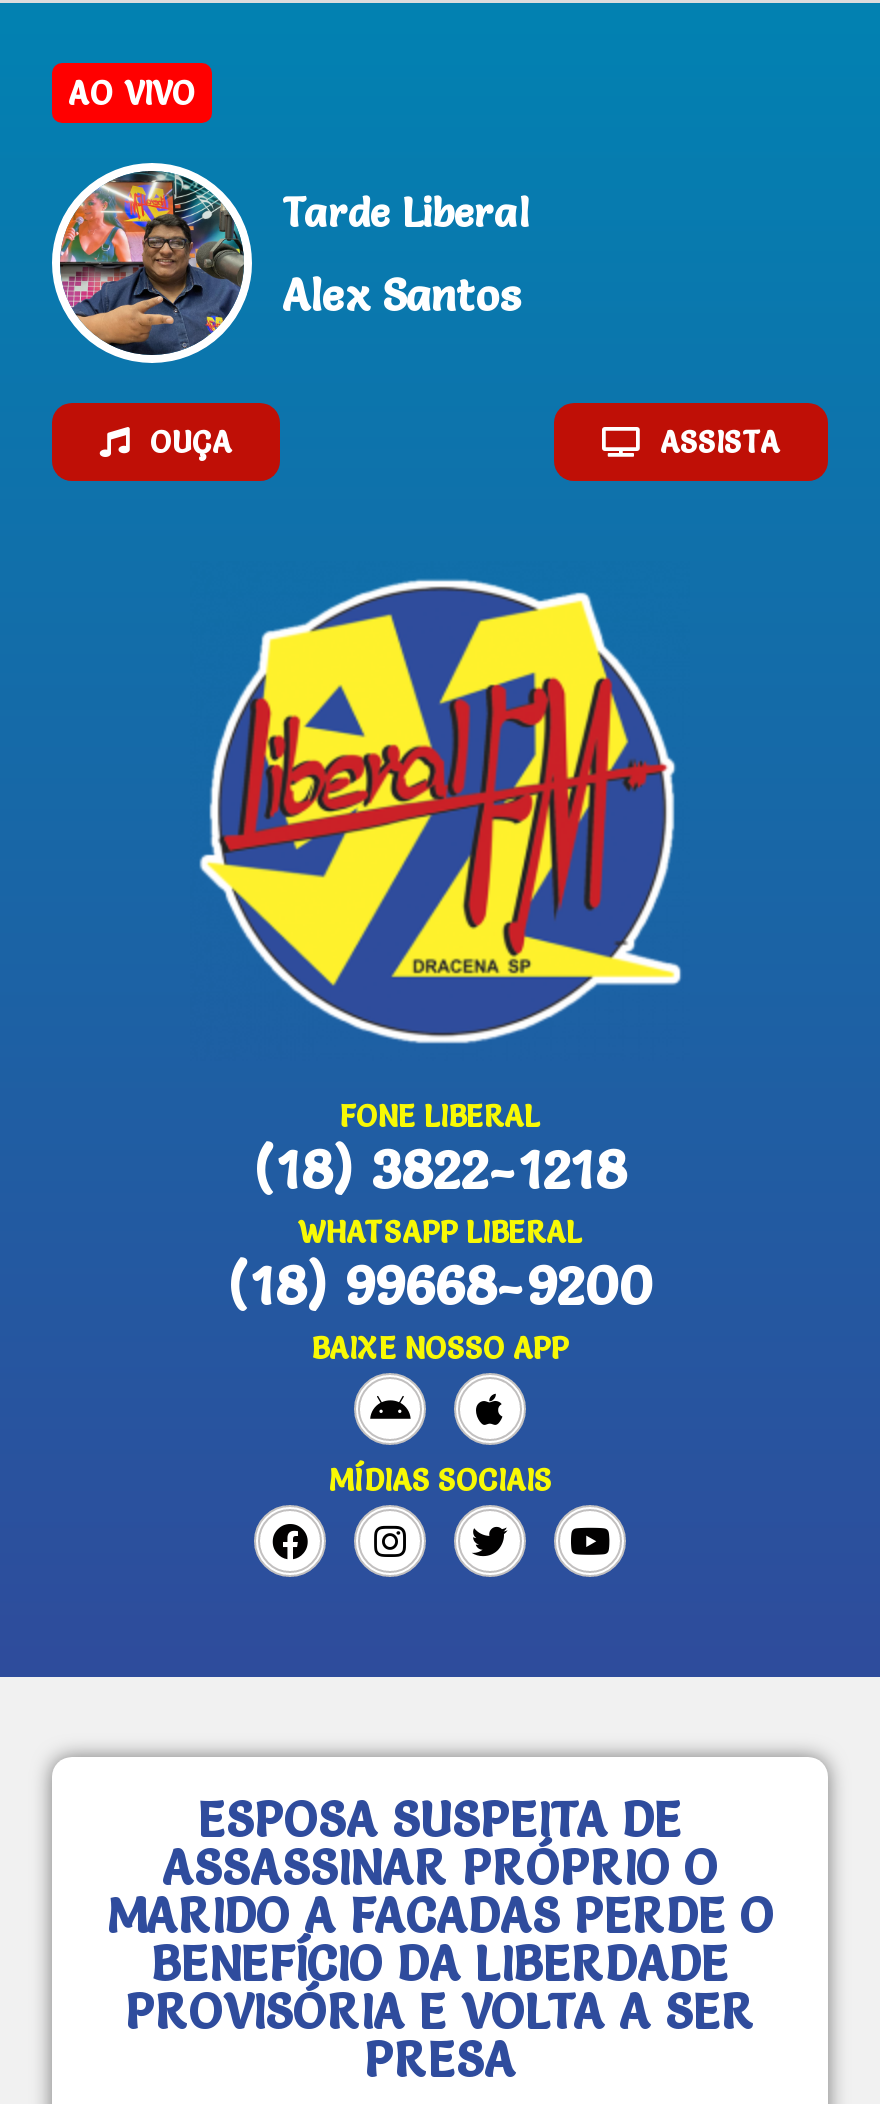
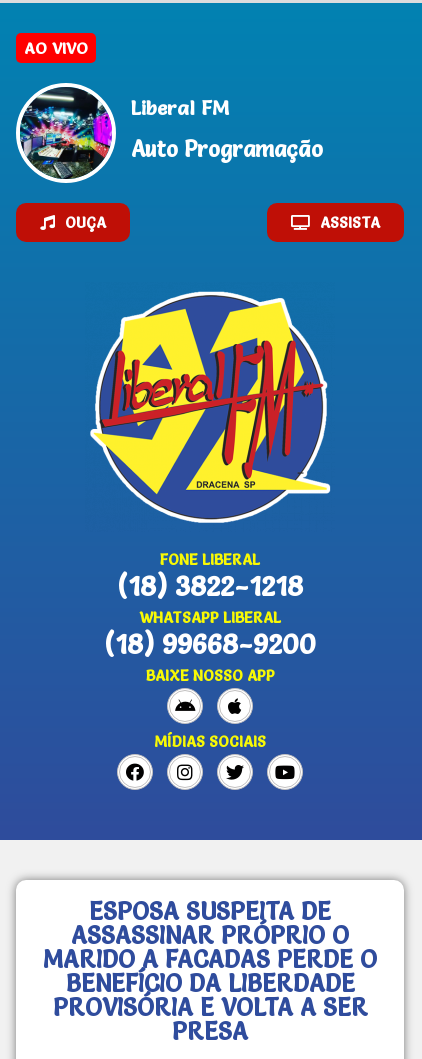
[58,171,530,353] [image] | Tarde Liberal -> [19,87,229,177] [image] | Liberal FM
[282,269,520,323] Alex Santos -> [131,136,323,163] Auto Programação

